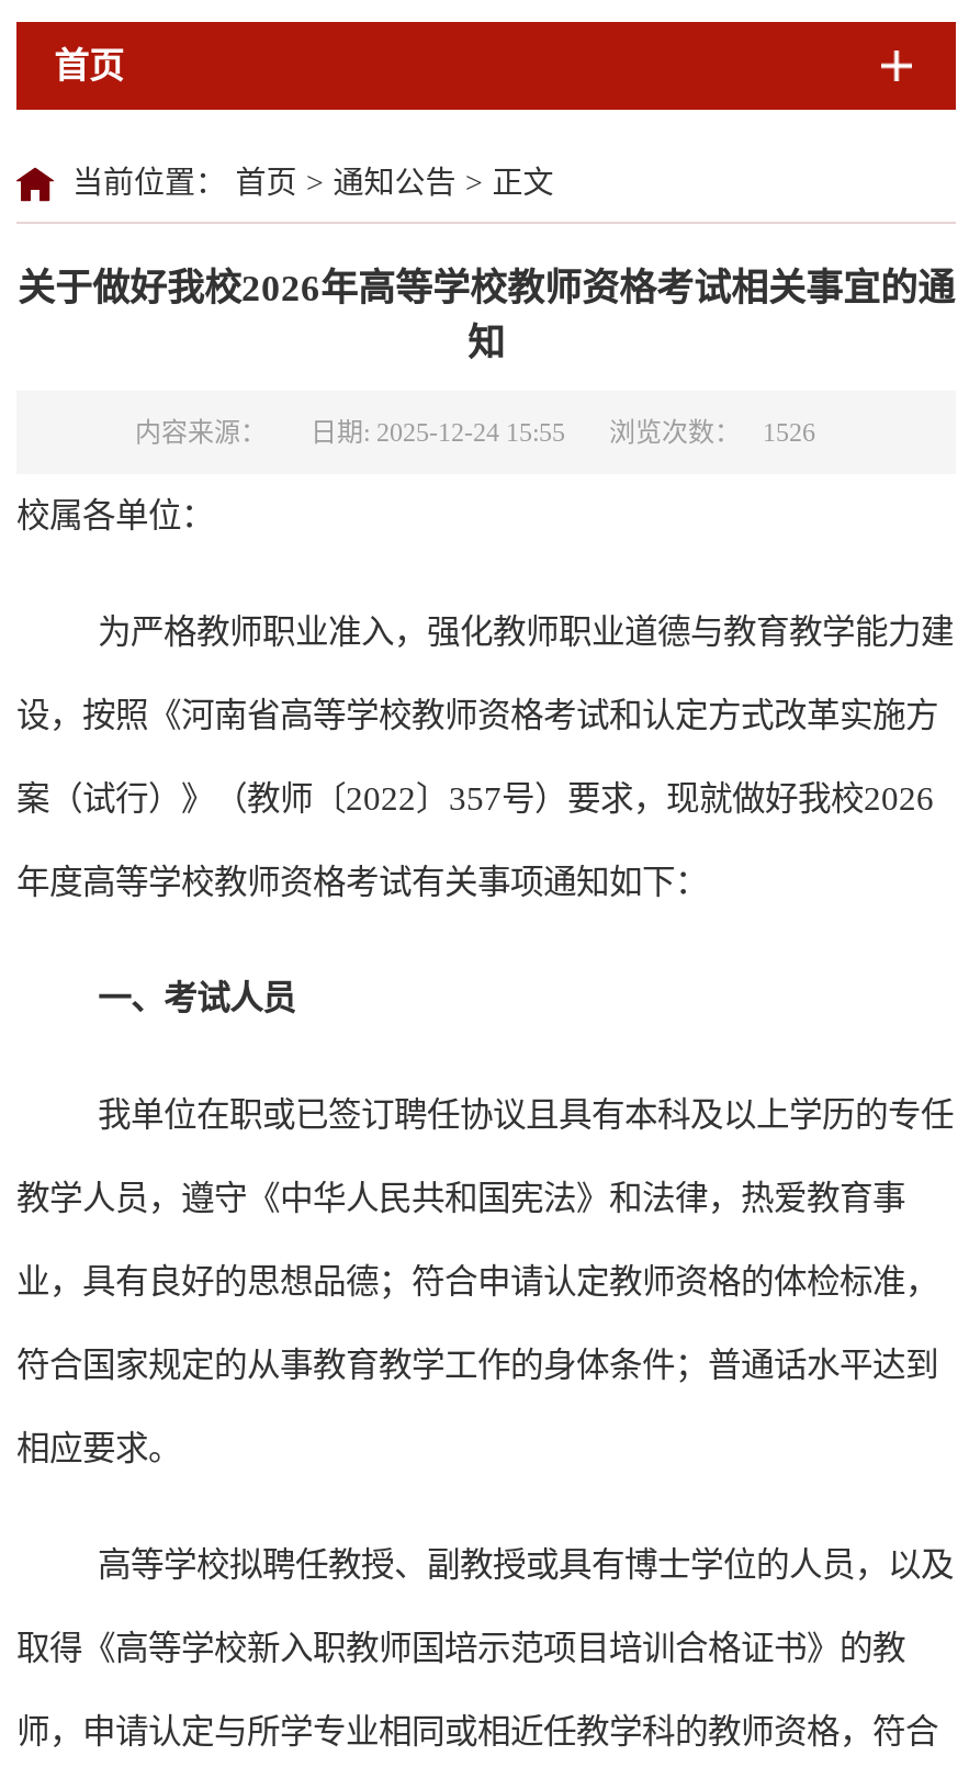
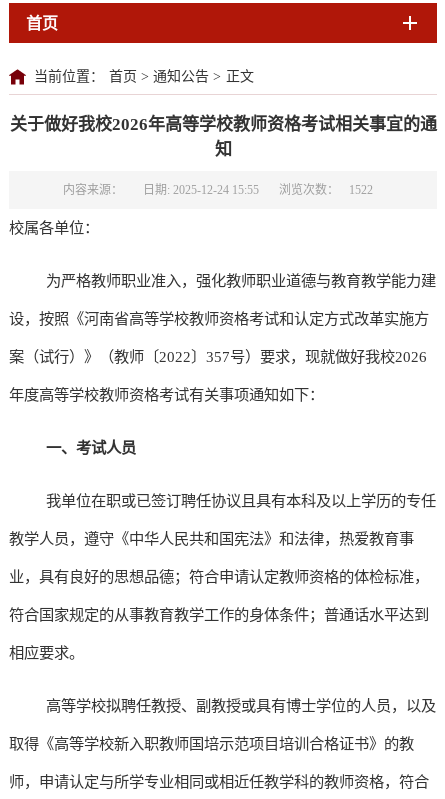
[135,417,815,447] 内容来源： 日期: 2025-12-24 15:55 浏览次数： 1526 -> [63,183,373,197] 内容来源： 日期: 2025-12-24 15:55 浏览次数： 1522

